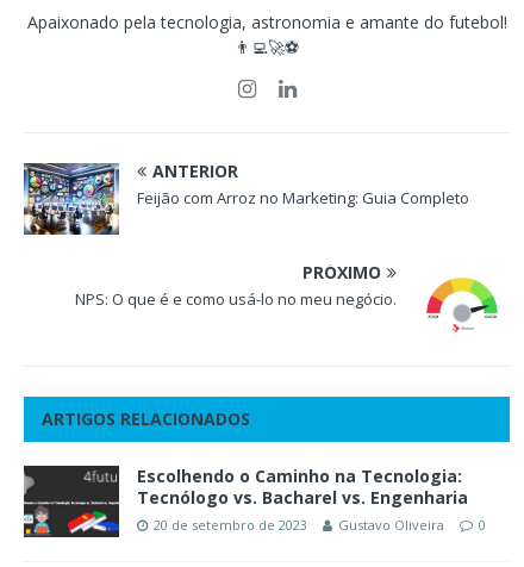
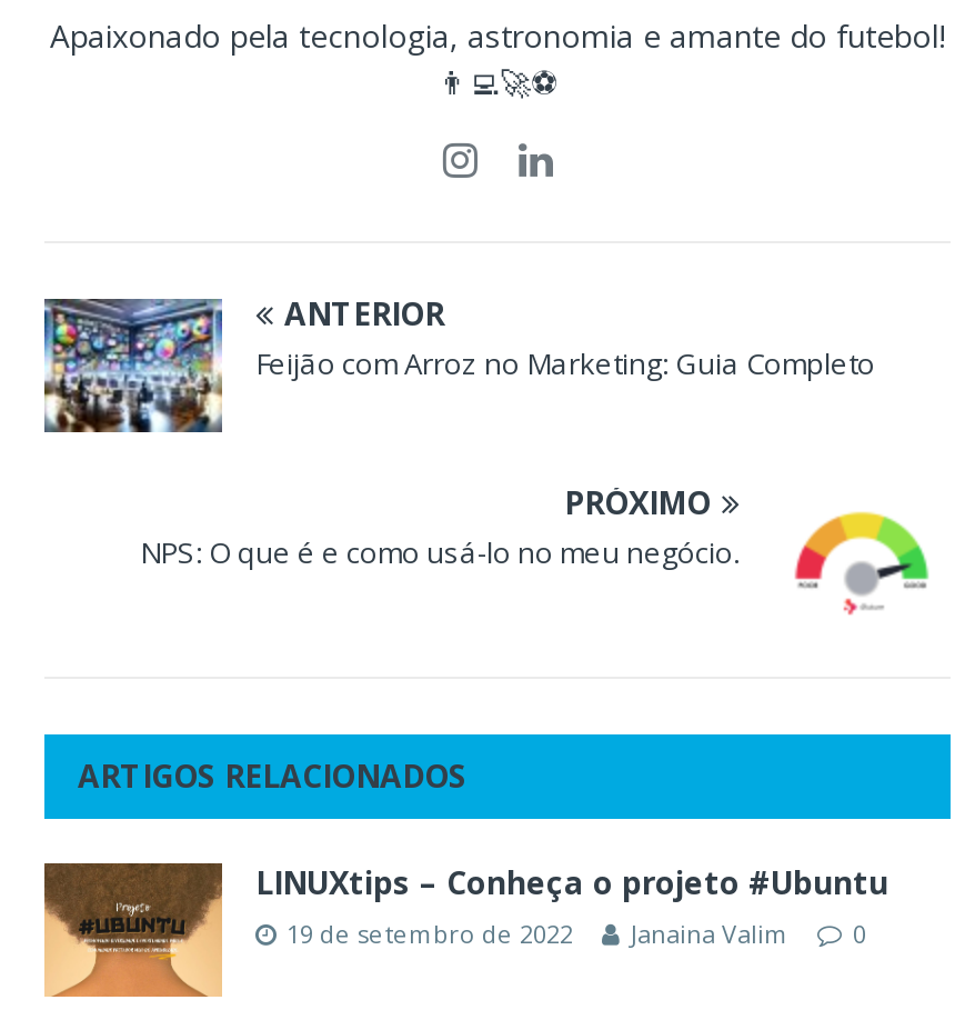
[23,464,468,559] [image] | Escolhendo o Caminho na Tecnologia: | Tecnólogo vs. Bacharel vs. Engenharia | 20 de setembro de 2023 | Gustavo Oliveira -> [42,861,888,999] [image] | LINUXtips – Conheça o projeto #Ubuntu | 19 de setembro de 2022 | Janaina Valim

